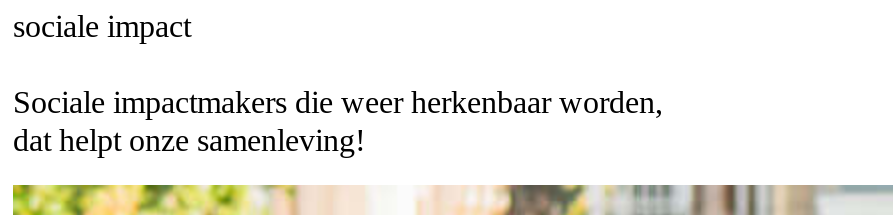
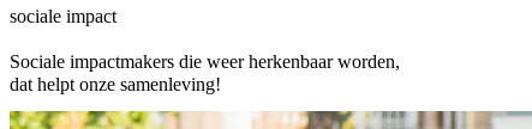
[13,85,631,119] Sociale impactmakers die weer versterkt worden, -> [10,52,400,72] Sociale impactmakers die weer herkenbaar worden,

